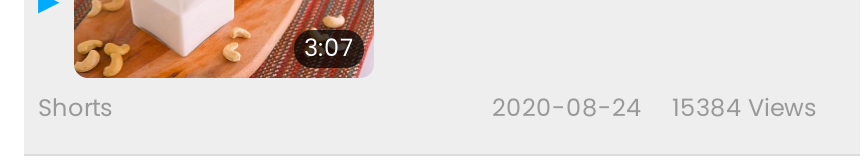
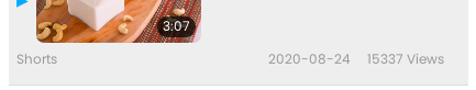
[492,90,816,124] 2020-08-24 15384 Views -> [268,50,444,68] 2020-08-24 15337 Views

